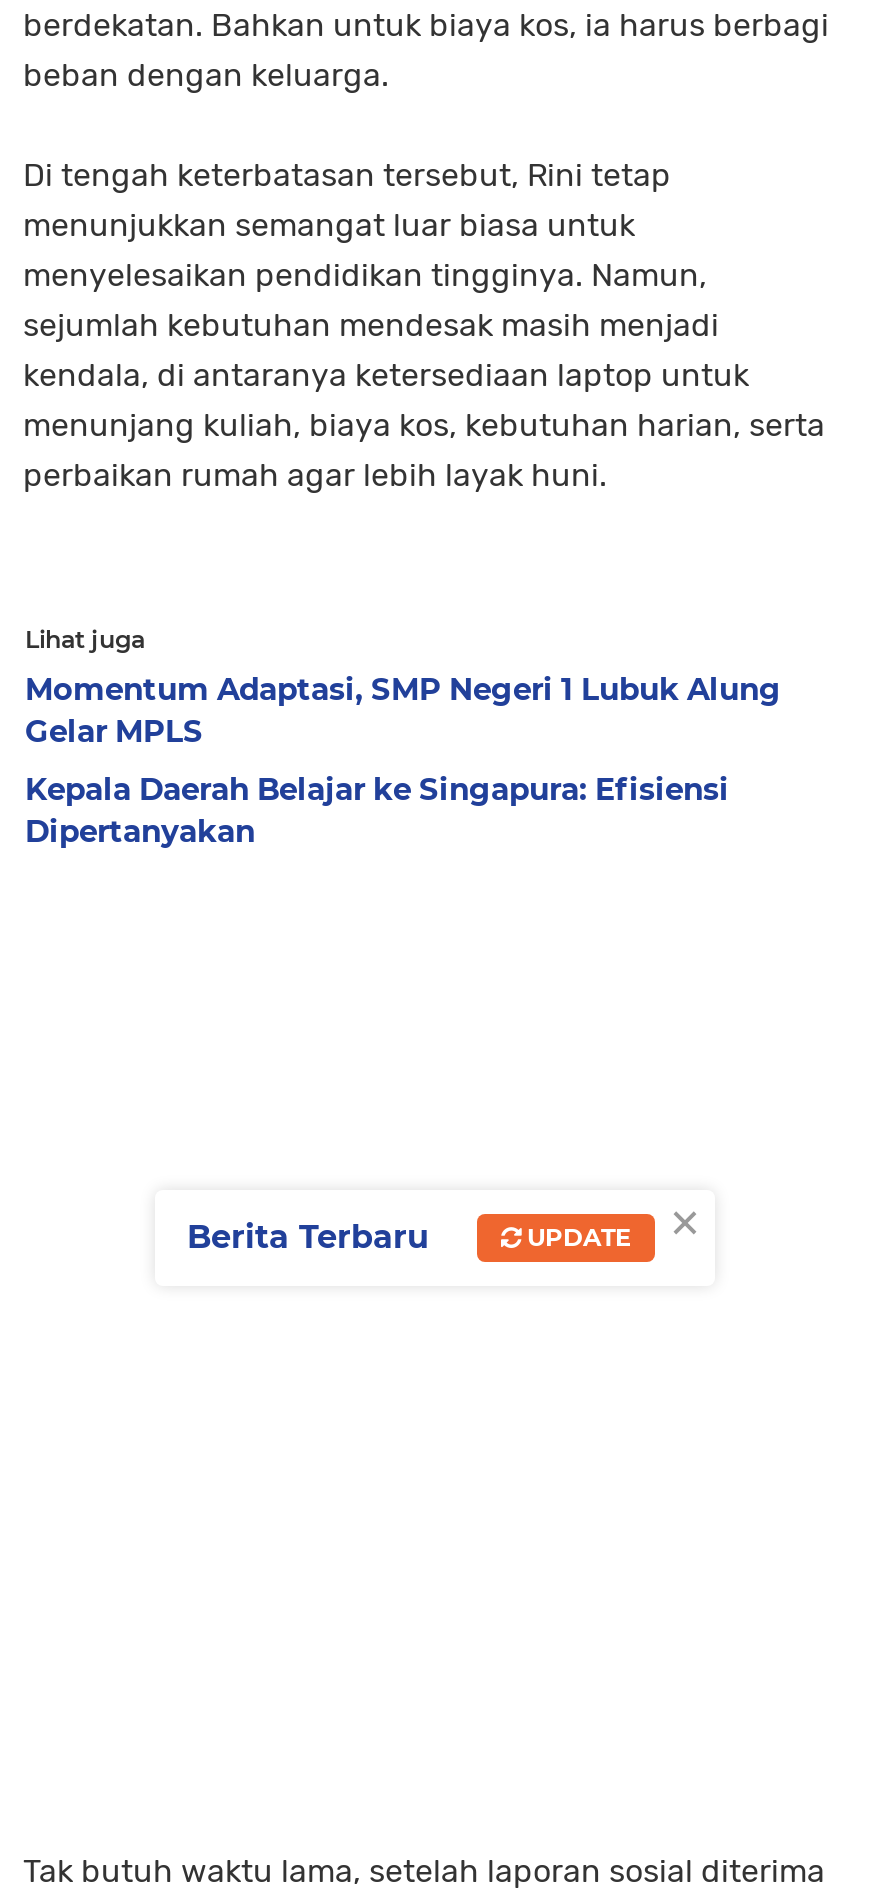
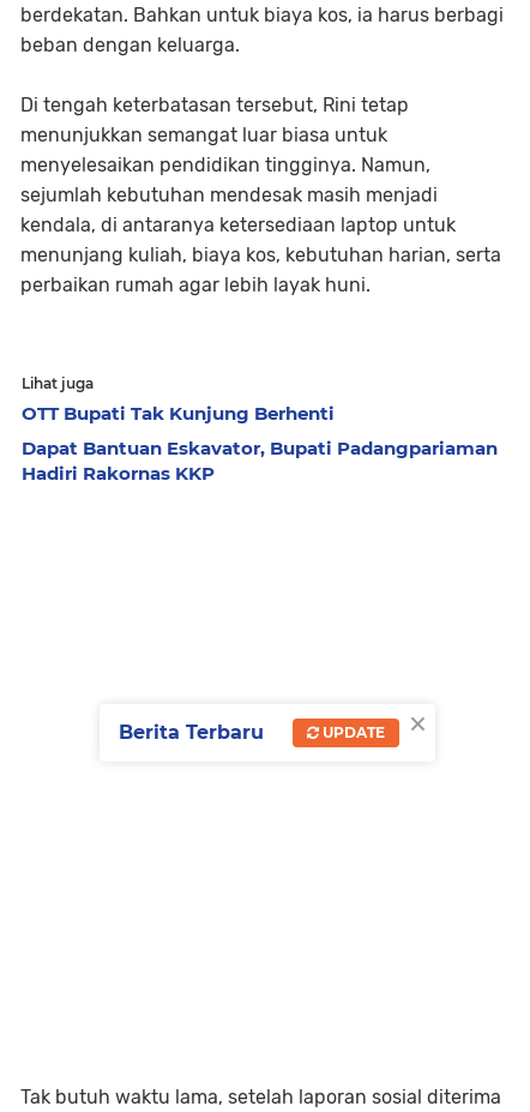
[25,670,781,750] Momentum Adaptasi, SMP Negeri 1 Lubuk Alung | Gelar MPLS -> [22,402,335,425] OTT Bupati Tak Kunjung Berhenti
[25,770,729,850] Kepala Daerah Belajar ke Singapura: Efisiensi | Dipertanyakan -> [22,437,498,485] Dapat Bantuan Eskavator, Bupati Padangpariaman | Hadiri Rakornas KKP

